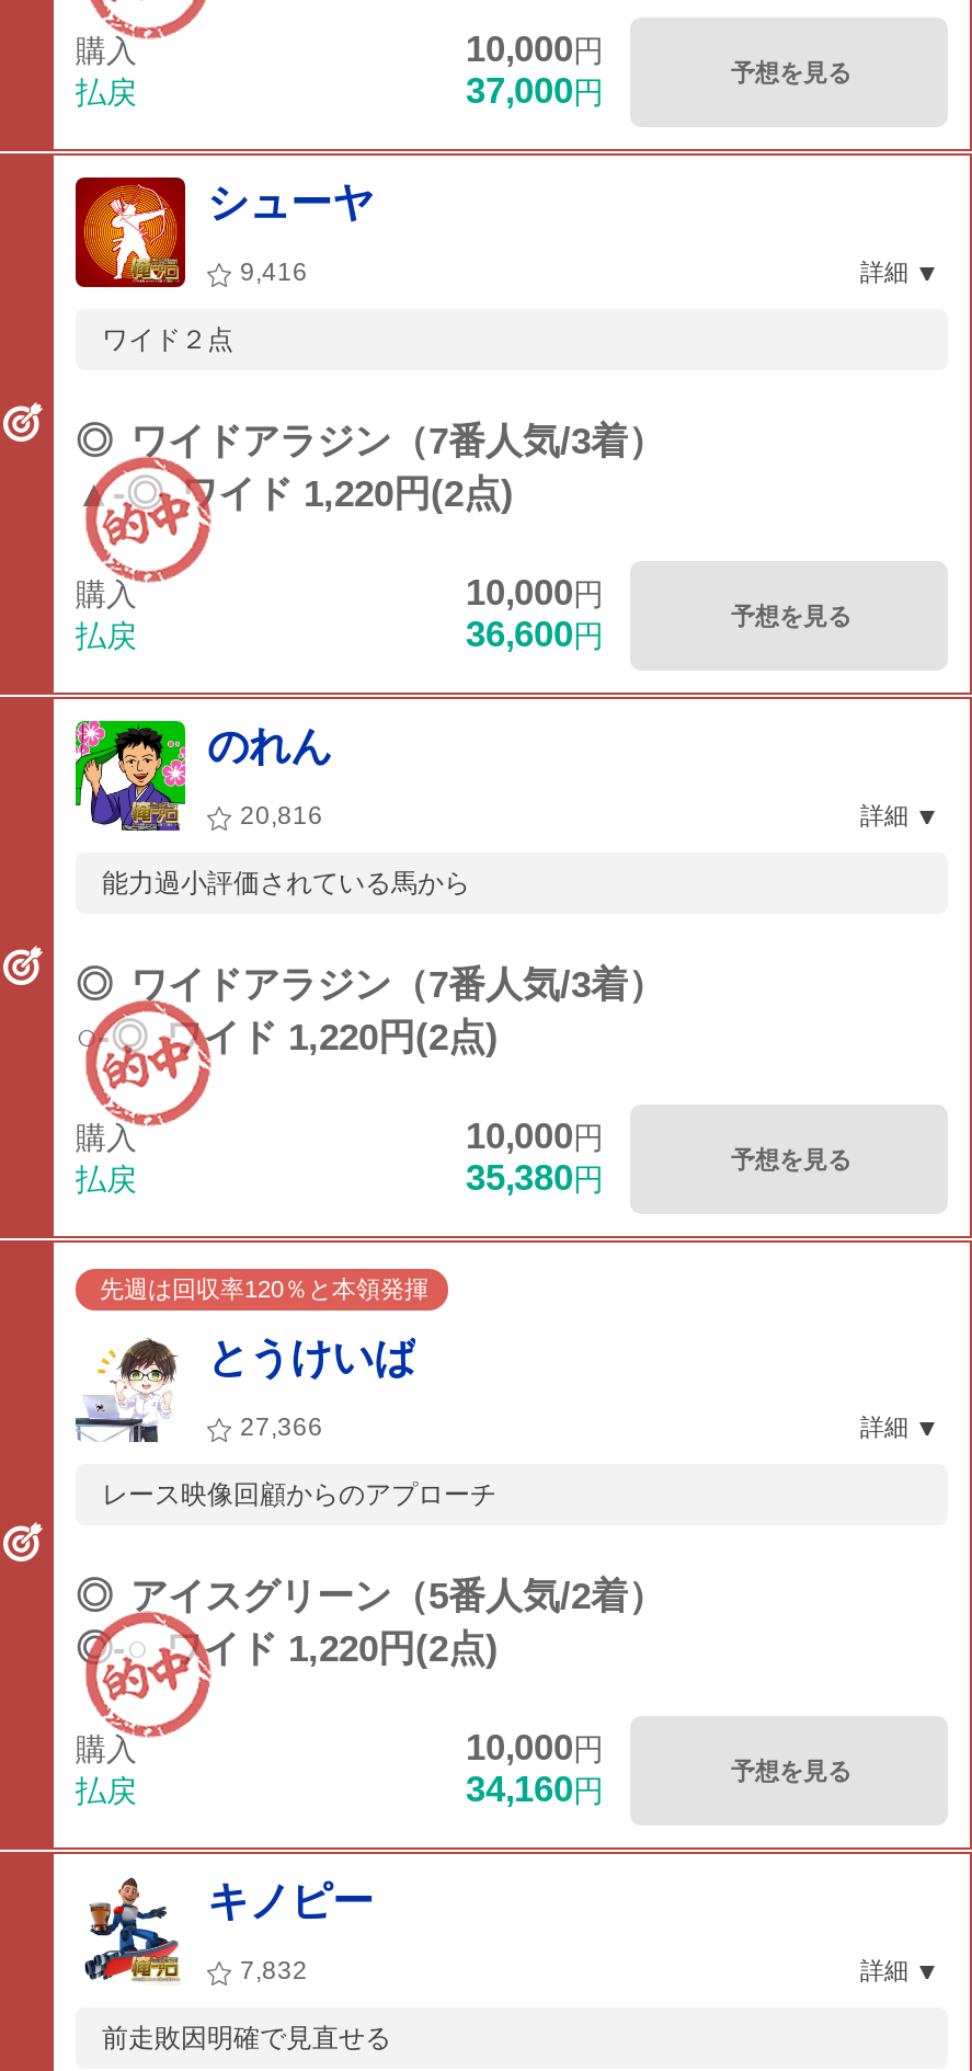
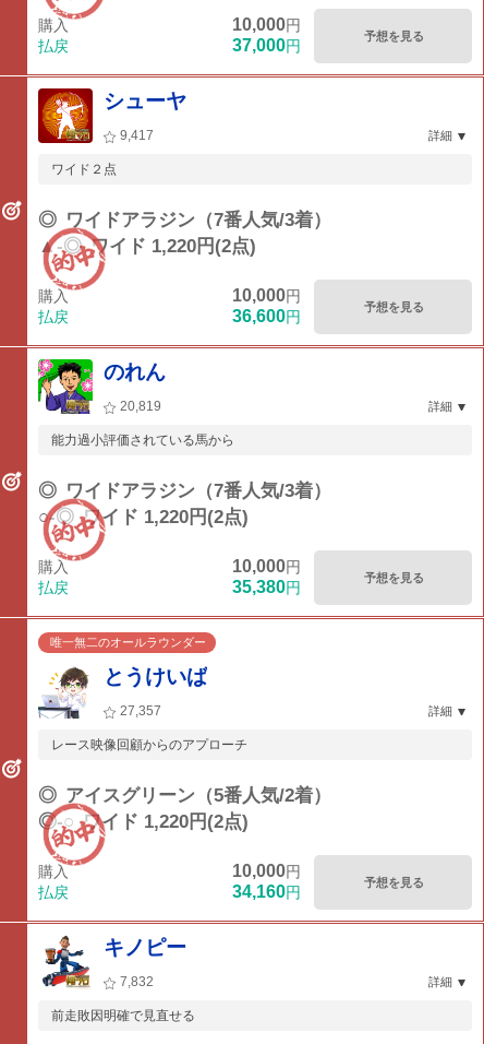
[240,259,308,285] 9,416 -> [120,129,154,142] 9,417
[240,802,323,828] 20,816 -> [120,400,161,413] 20,819
[100,1275,428,1302] 先週は回収率120％と本領発揮 -> [50,636,206,649] 唯一無二のオールラウンダー
[240,1414,323,1440] 27,366 -> [120,704,161,717] 27,357

